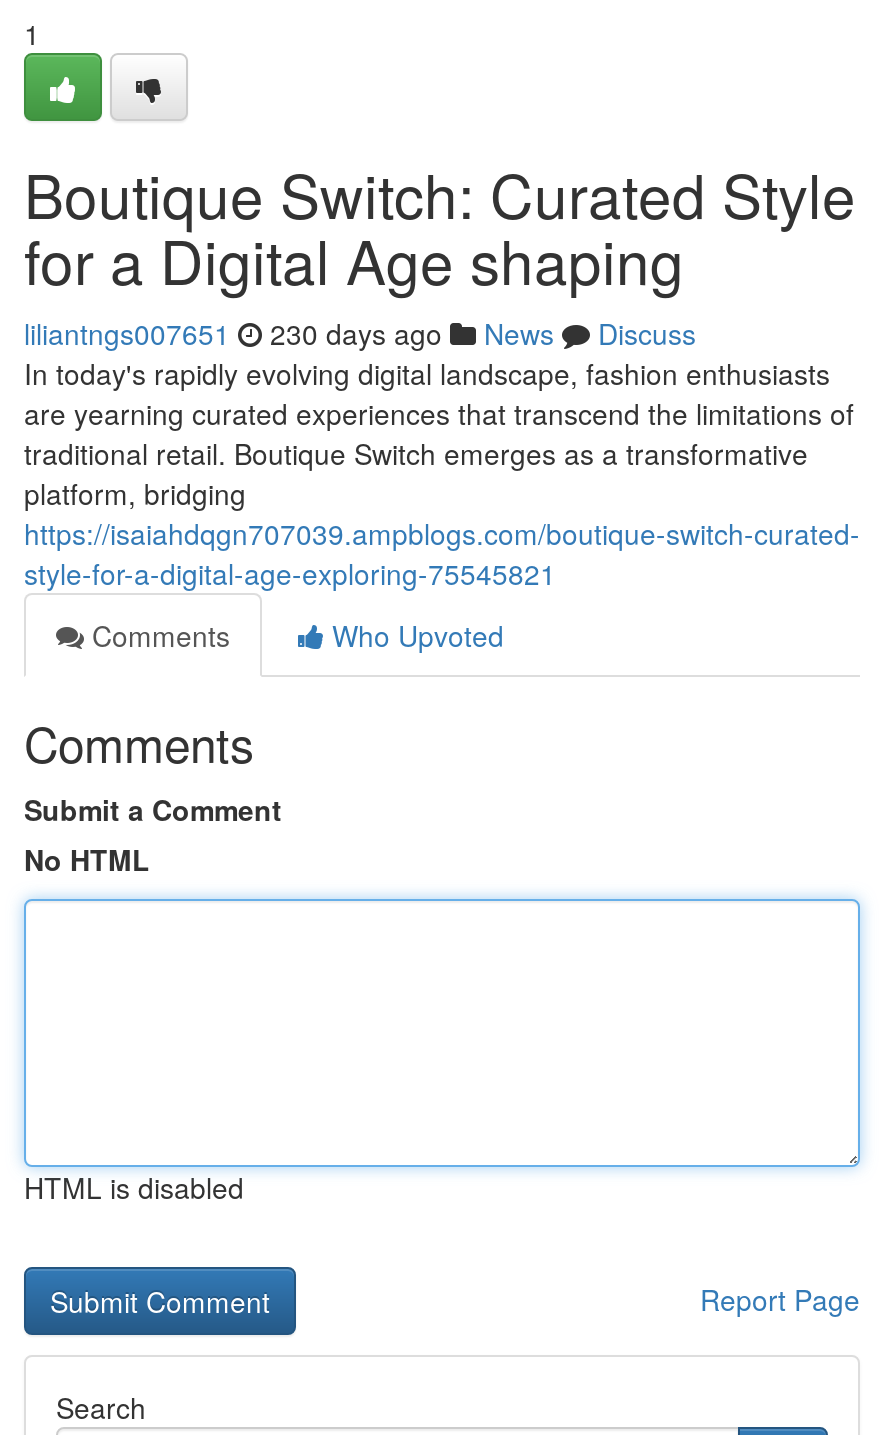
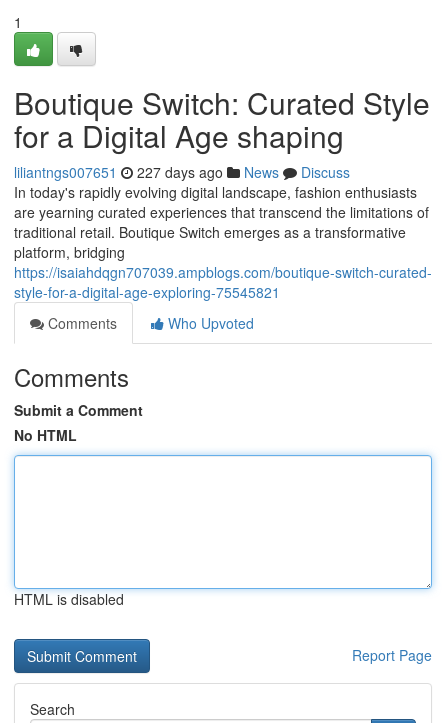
[24,313,696,353] liliantngs007651 230 days ago News Discuss -> [14,162,350,182] liliantngs007651 227 days ago News Discuss

